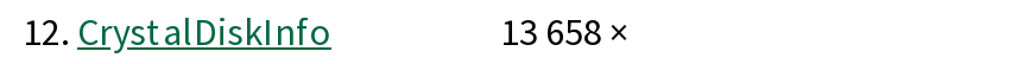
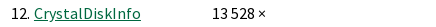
[500,7,628,54] 13 658 × -> [212,3,266,23] 13 528 ×

